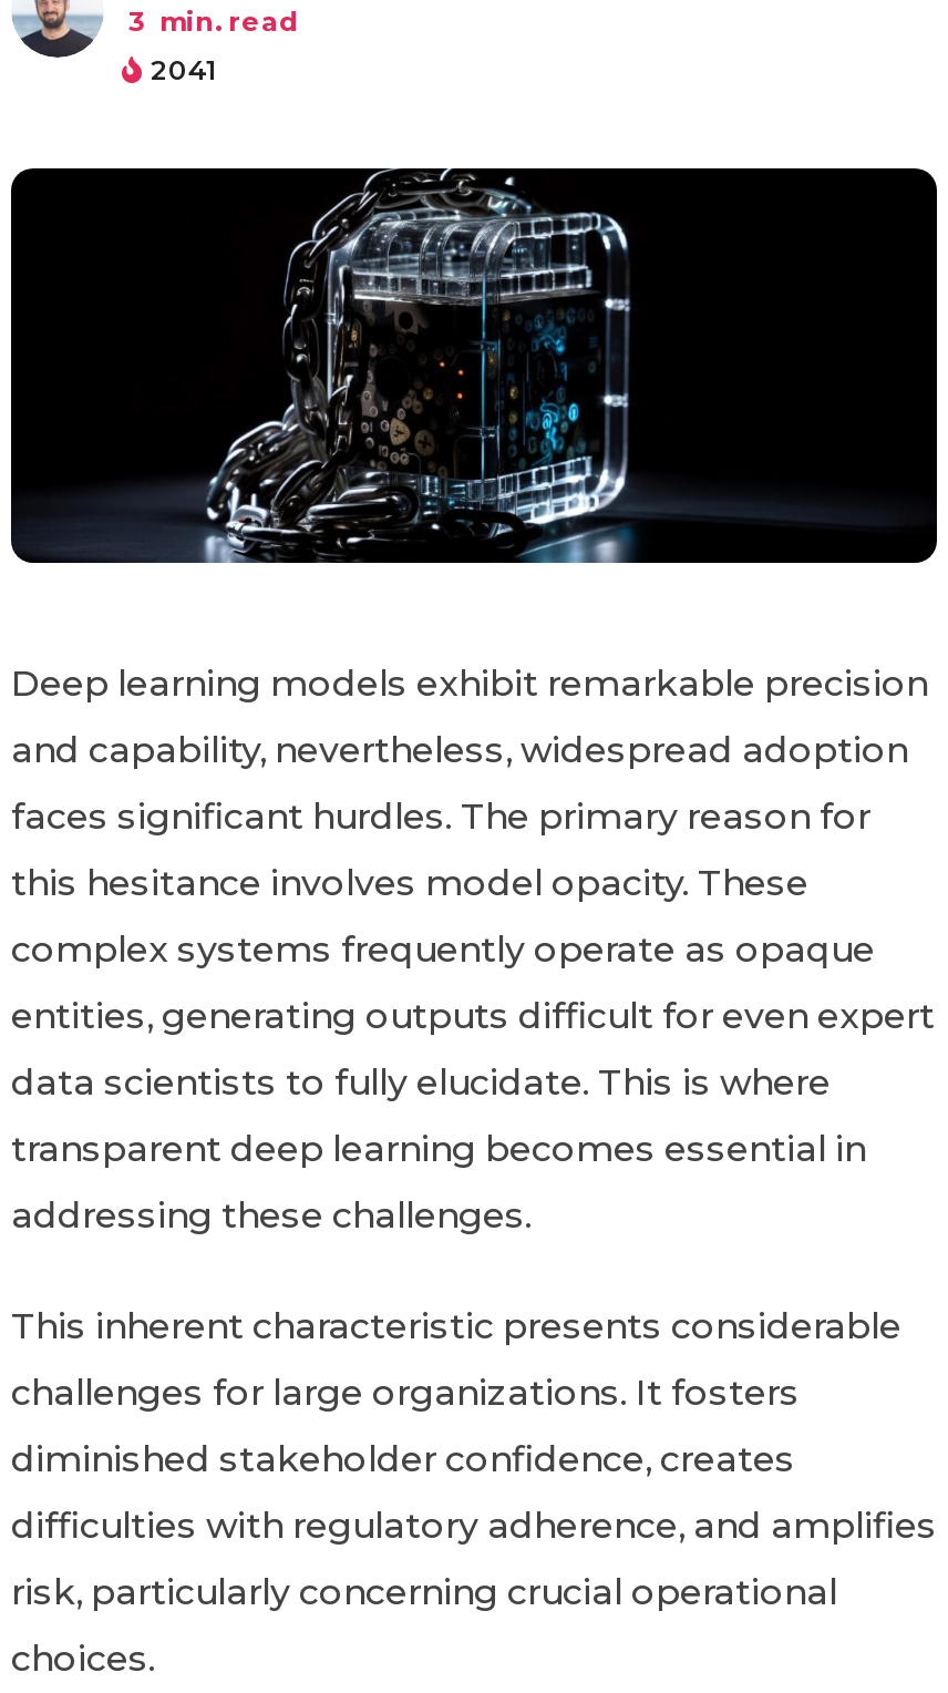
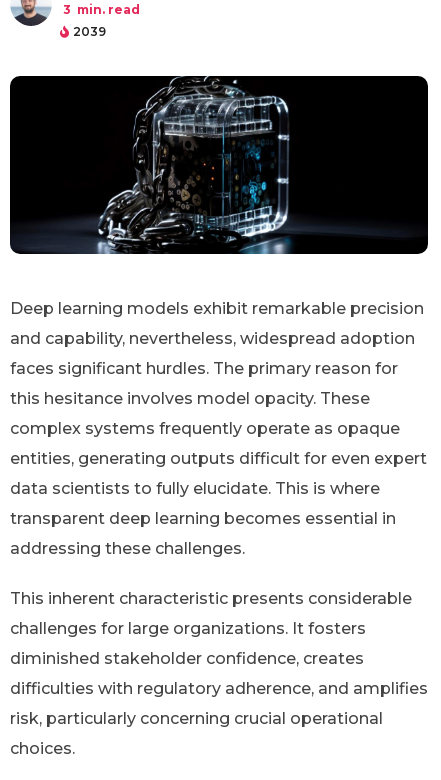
[151,53,217,86] 2041 -> [73,24,106,39] 2039

